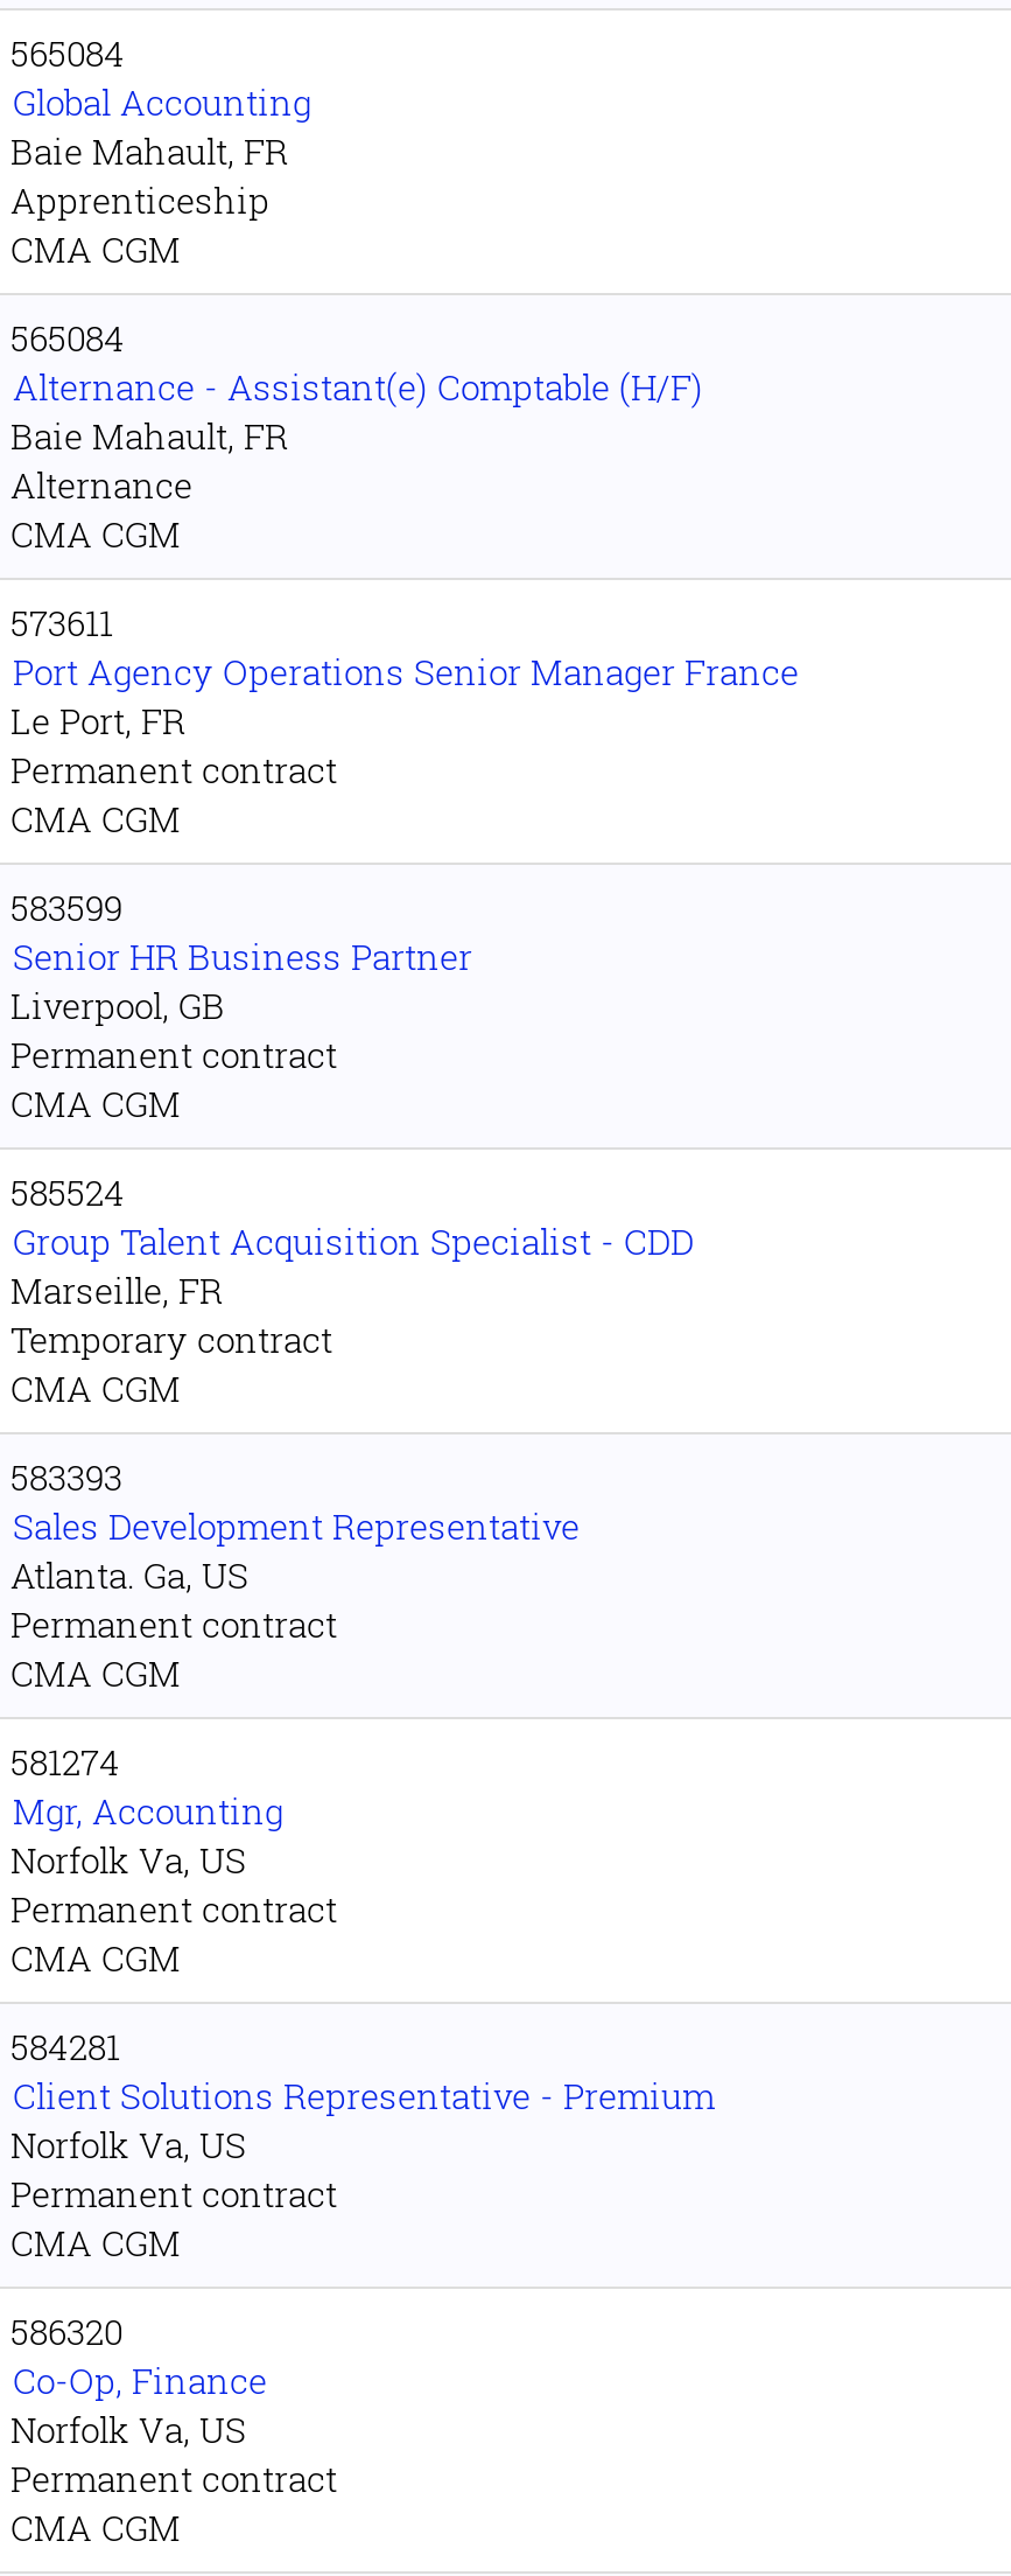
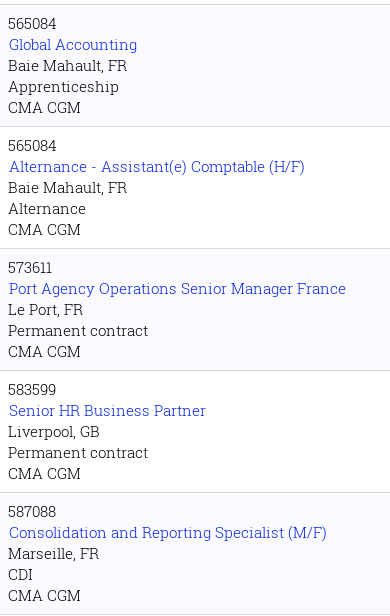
[10,1168,694,1264] 585524 | Group Talent Acquisition Specialist - CDD -> [8,501,327,542] 587088 | Consolidation and Reporting Specialist (M/F)
[10,1315,715,2501] Temporary contract | CMA CGM | 583393 | Sales Development Representative | Atlanta. Ga, US | Permanent contract | CMA CGM | 581274 | Mgr, Accounting | Norfolk Va, US | Permanent contract | CMA CGM | 584281 | Client Solutions Representative - Premium | Norfolk Va, US | Permanent contract | CMA CGM | 586320 | Co-Op, Finance | Norfolk Va, US | Permanent contract -> [8,564,33,584] CDI

